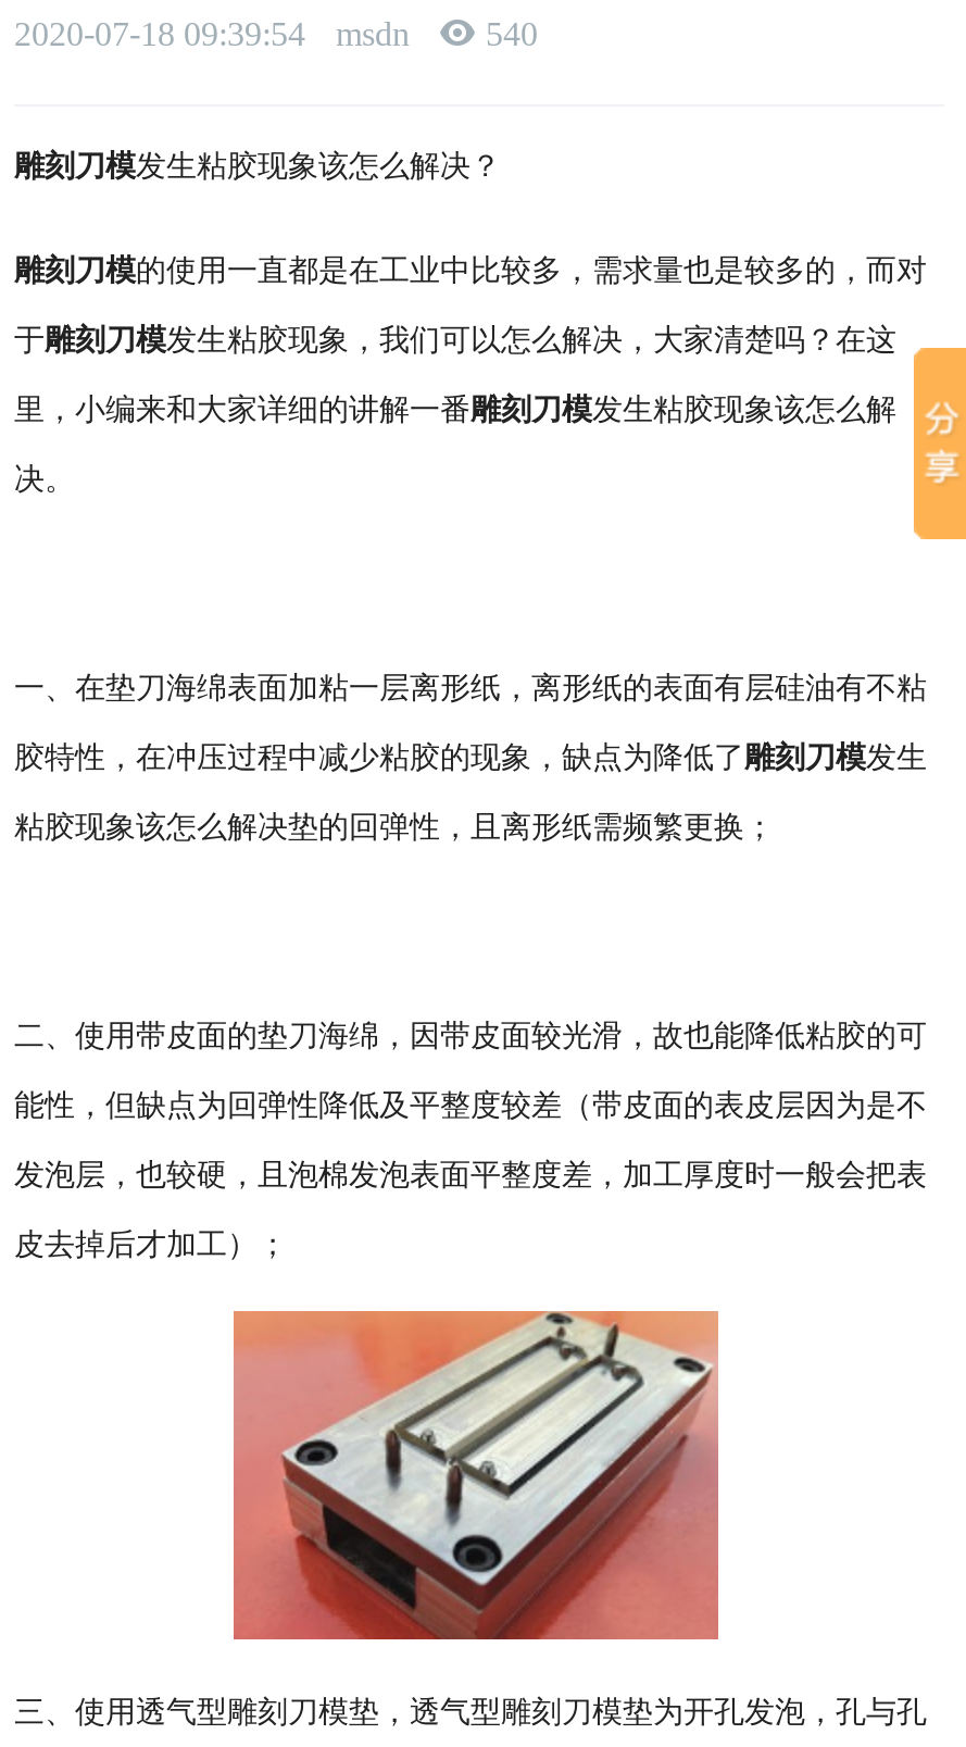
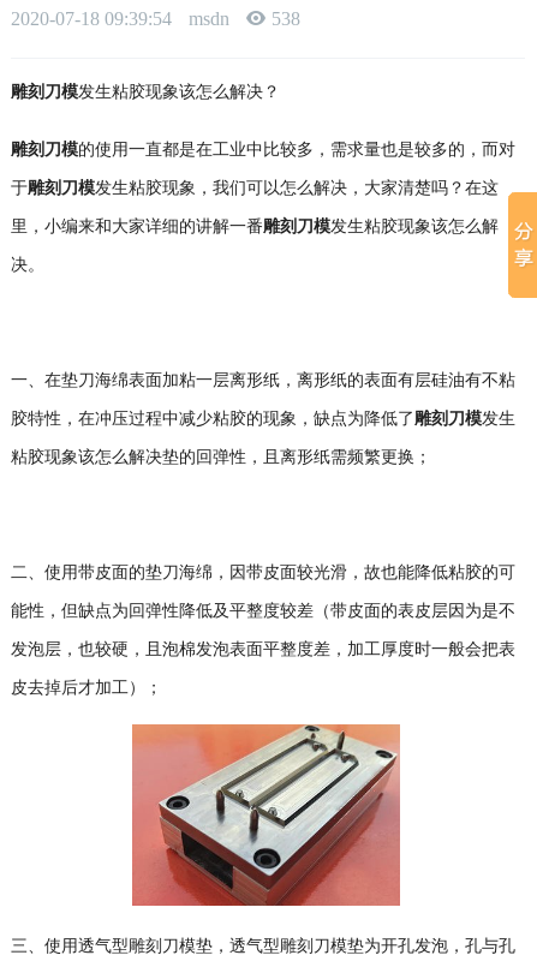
[14,15,538,52] 2020-07-18 09:39:54 msdn 540 -> [11,8,300,29] 2020-07-18 09:39:54 msdn 538

